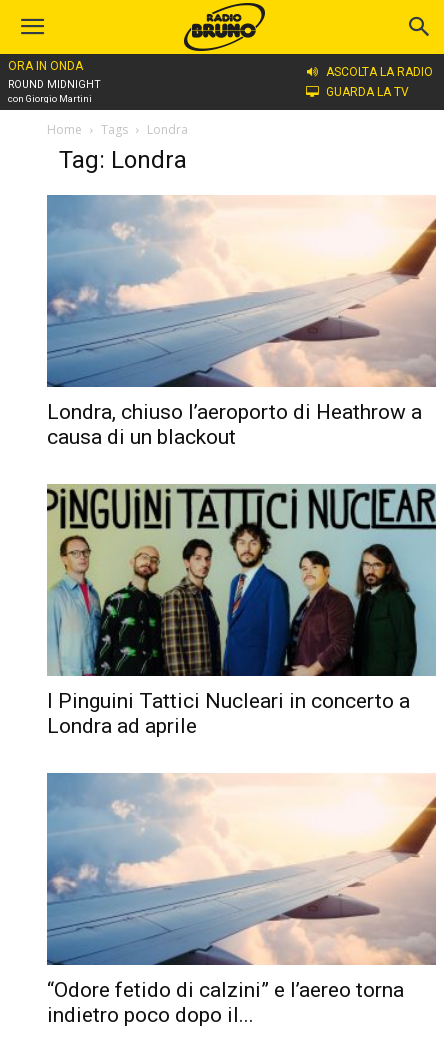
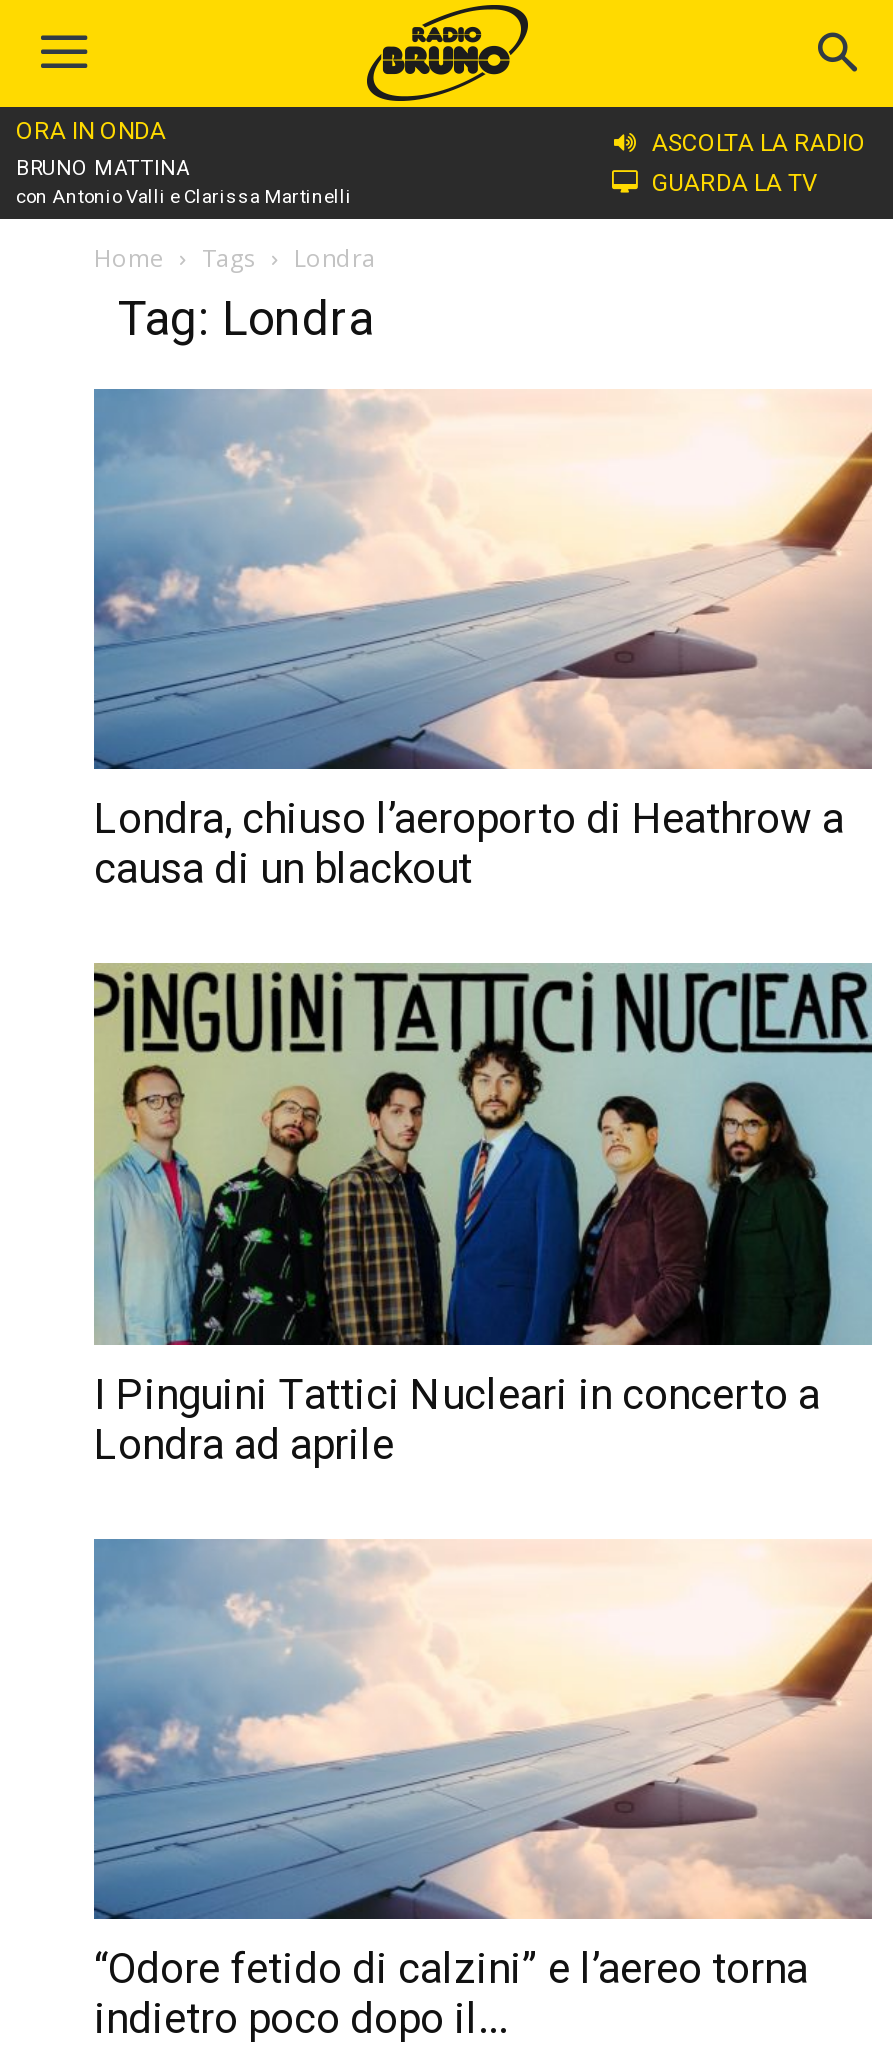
[8,78,101,104] ROUND MIDNIGHT | con Giorgio Martini -> [16,155,352,207] BRUNO MATTINA | con Antonio Valli e Clarissa Martinelli

